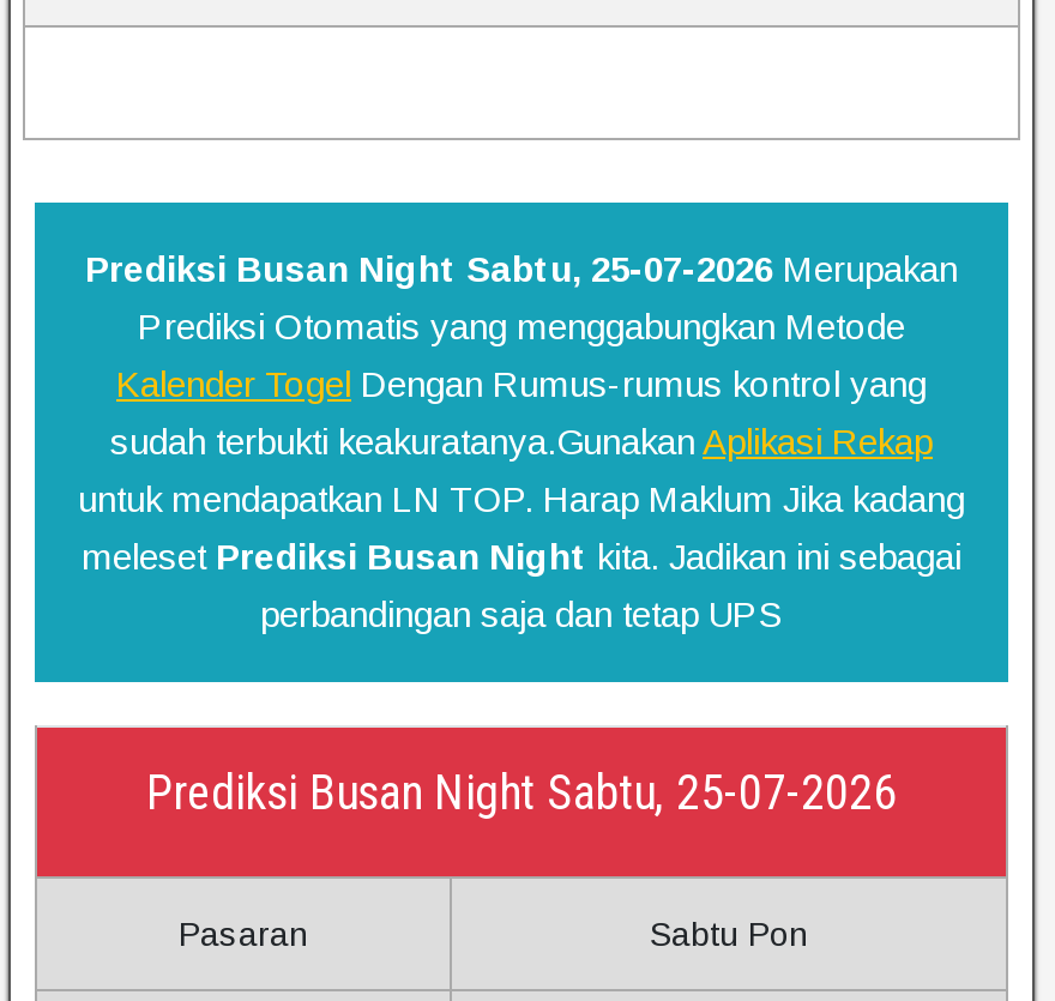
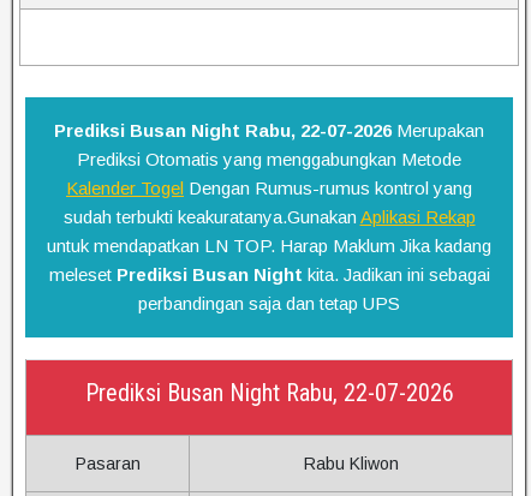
[85,248,958,289] Prediksi Busan Night Sabtu, 25-07-2026 Merupakan -> [54,120,484,141] Prediksi Busan Night Rabu, 22-07-2026 Merupakan
[146,764,897,821] Prediksi Busan Night Sabtu, 25-07-2026 -> [85,378,454,407] Prediksi Busan Night Rabu, 22-07-2026
[650,915,808,953] Sabtu Pon -> [303,454,398,473] Rabu Kliwon

